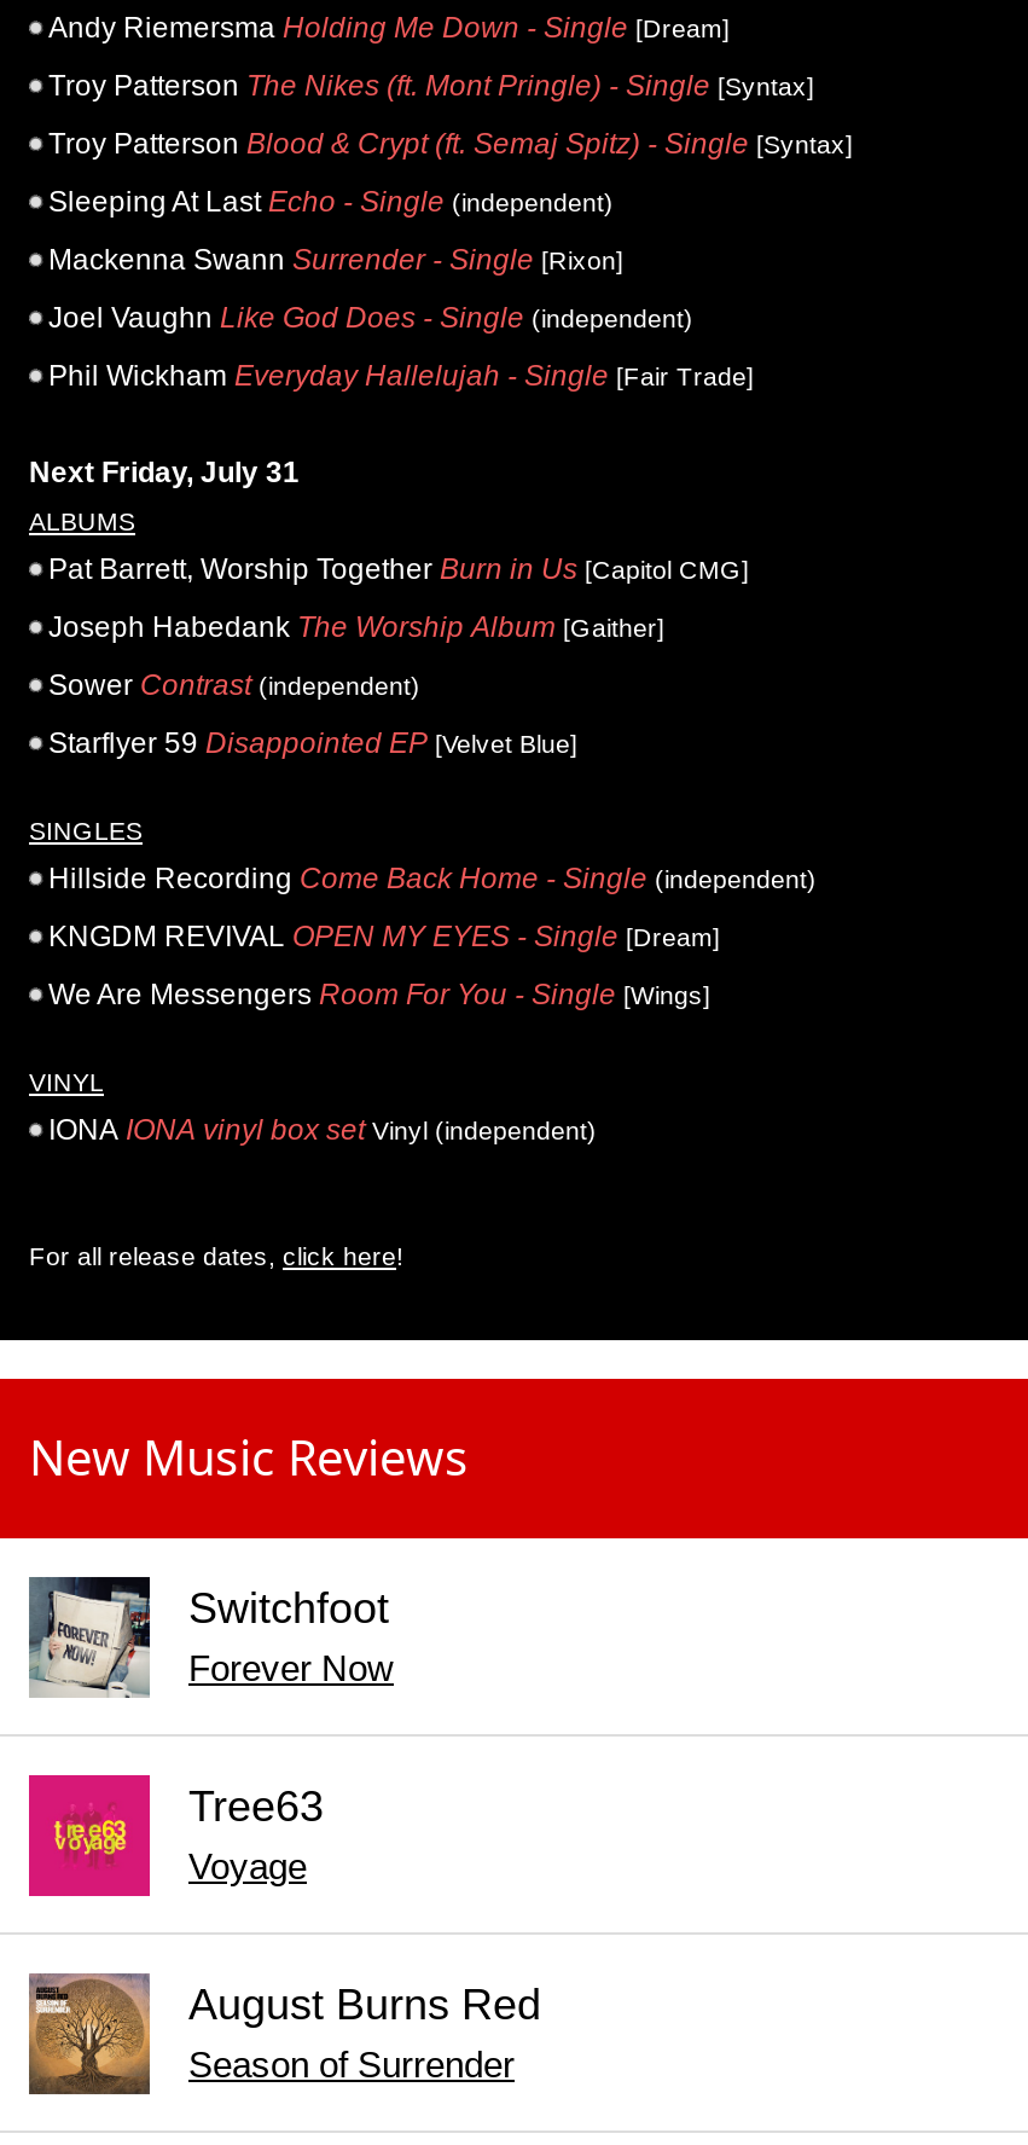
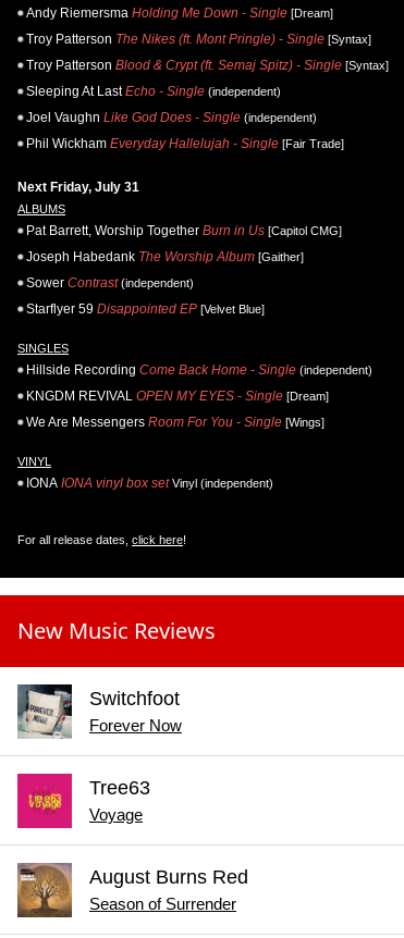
[48,243,623,276] Mackenna Swann Surrender - Single [Rixon] -> none

